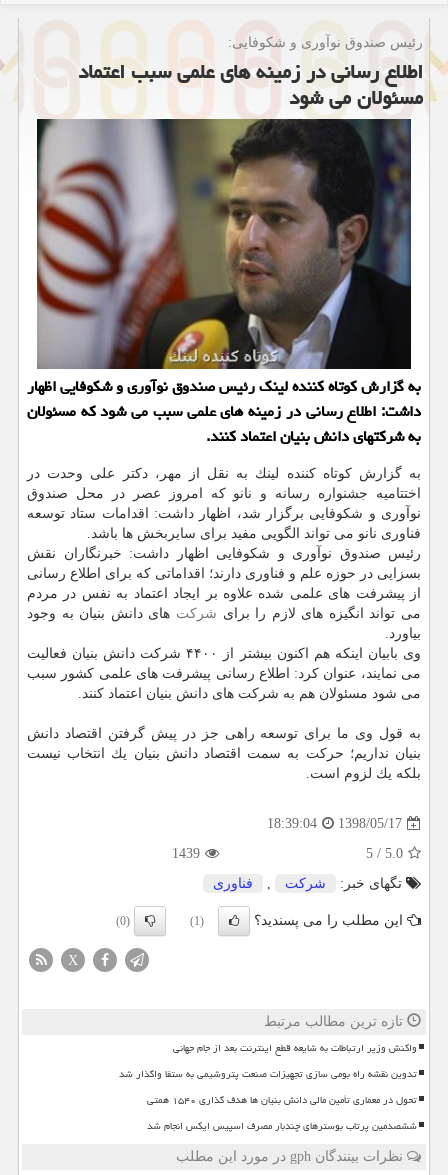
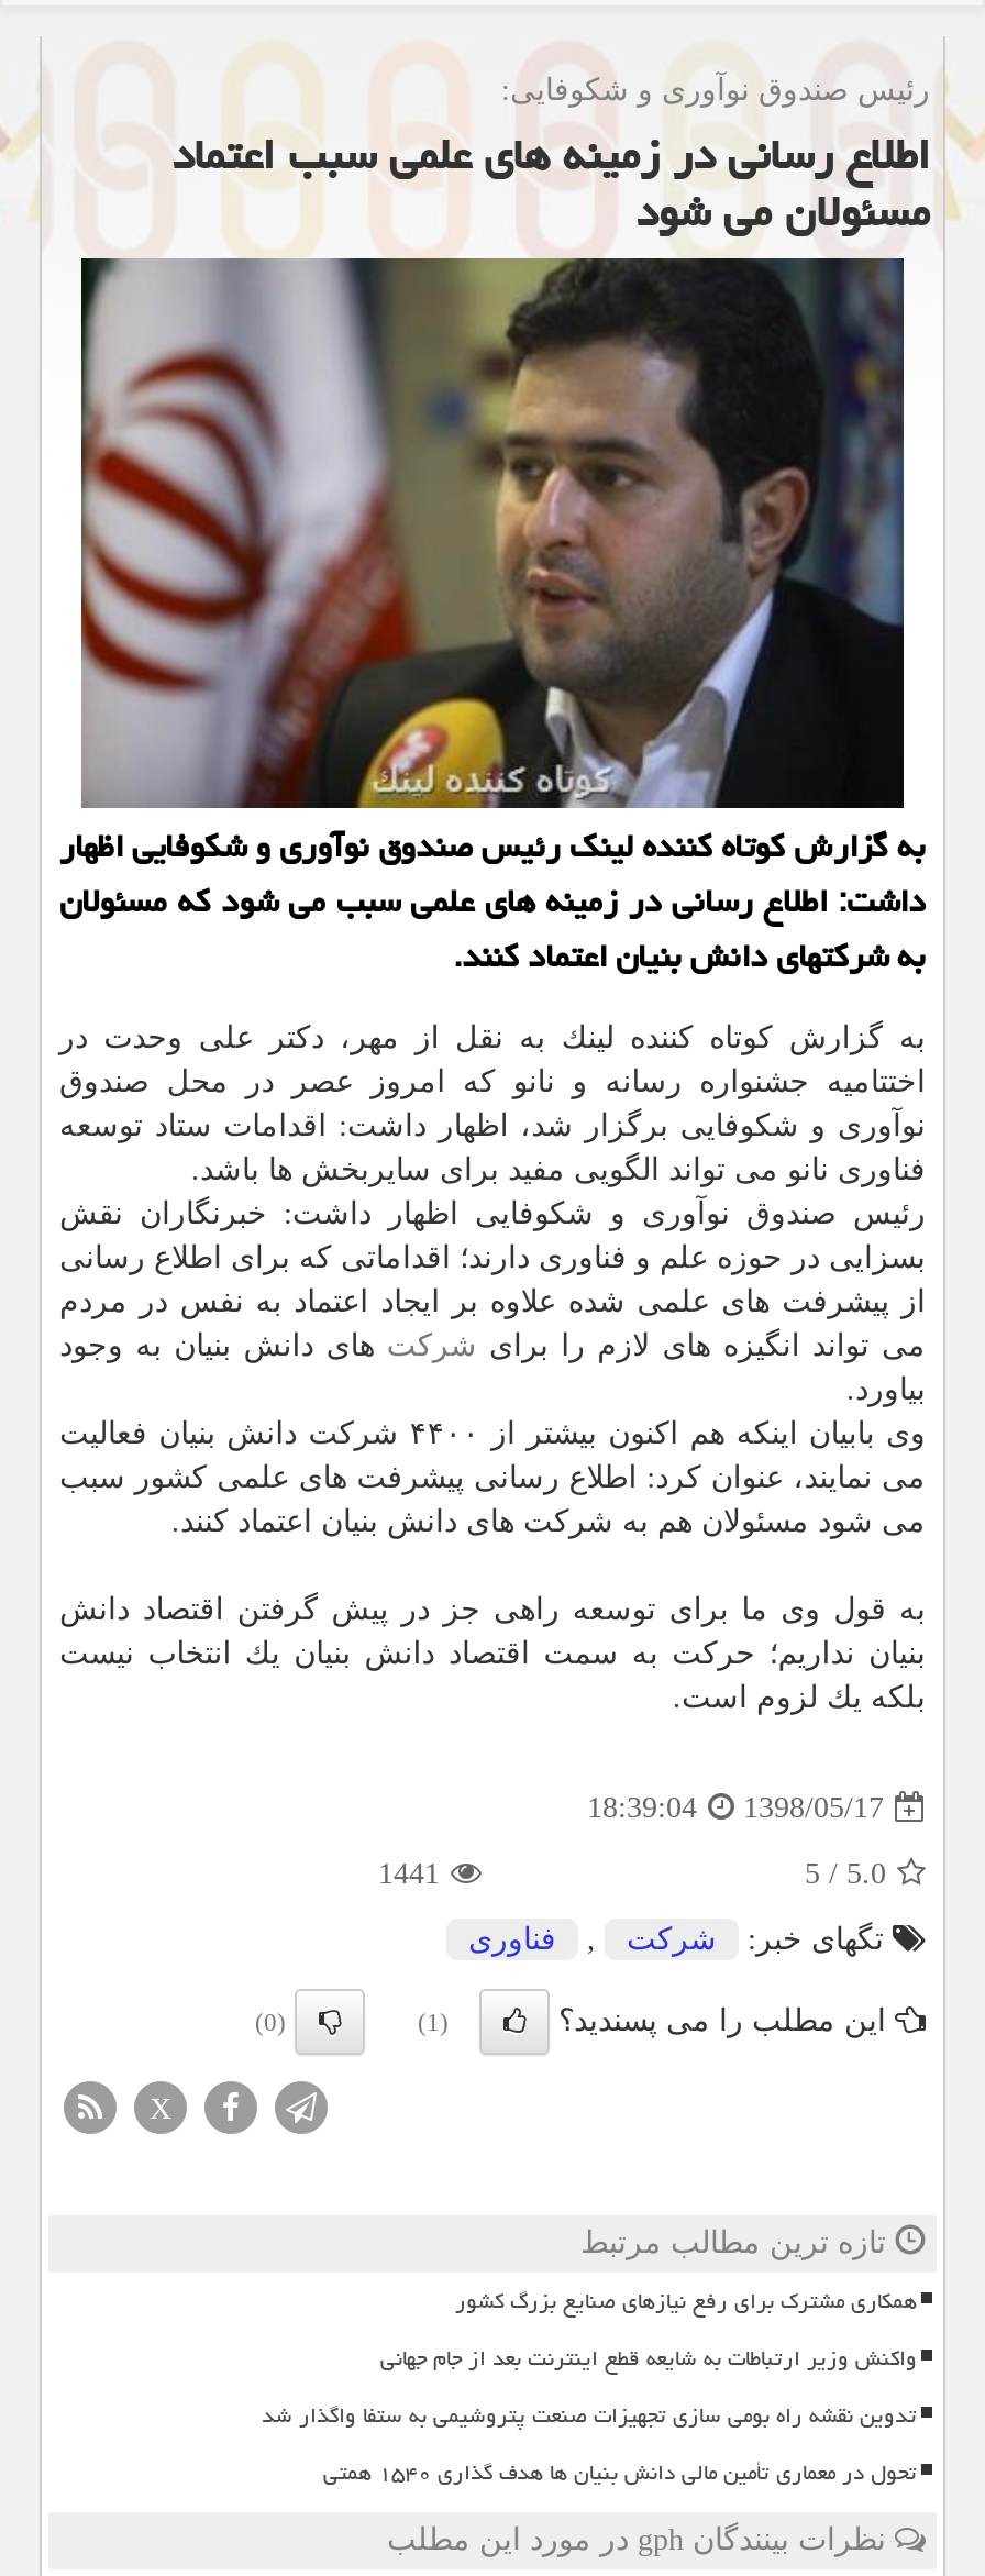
[172,846,200,861] 1439 -> [378,1858,440,1891] 1441
none -> [455,2280,917,2324] همکاری مشترک برای رفع نیازهای صنایع بزرگ کشور
moved [119,1038,417,1084] -> [262,2337,917,2438]: واکنش وزیر ارتباطات به شایعه قطع اینترنت بعد از جام جهانی | تدوین نقشه راه بومی سازی تجهیزات صنعت پتروشیمی به ستفا واگذار شد
[147,1116,417,1136] ششصدمین پرتاب بوسترهای چندبار مصرف اسپیس ایکس انجام شد -> none

